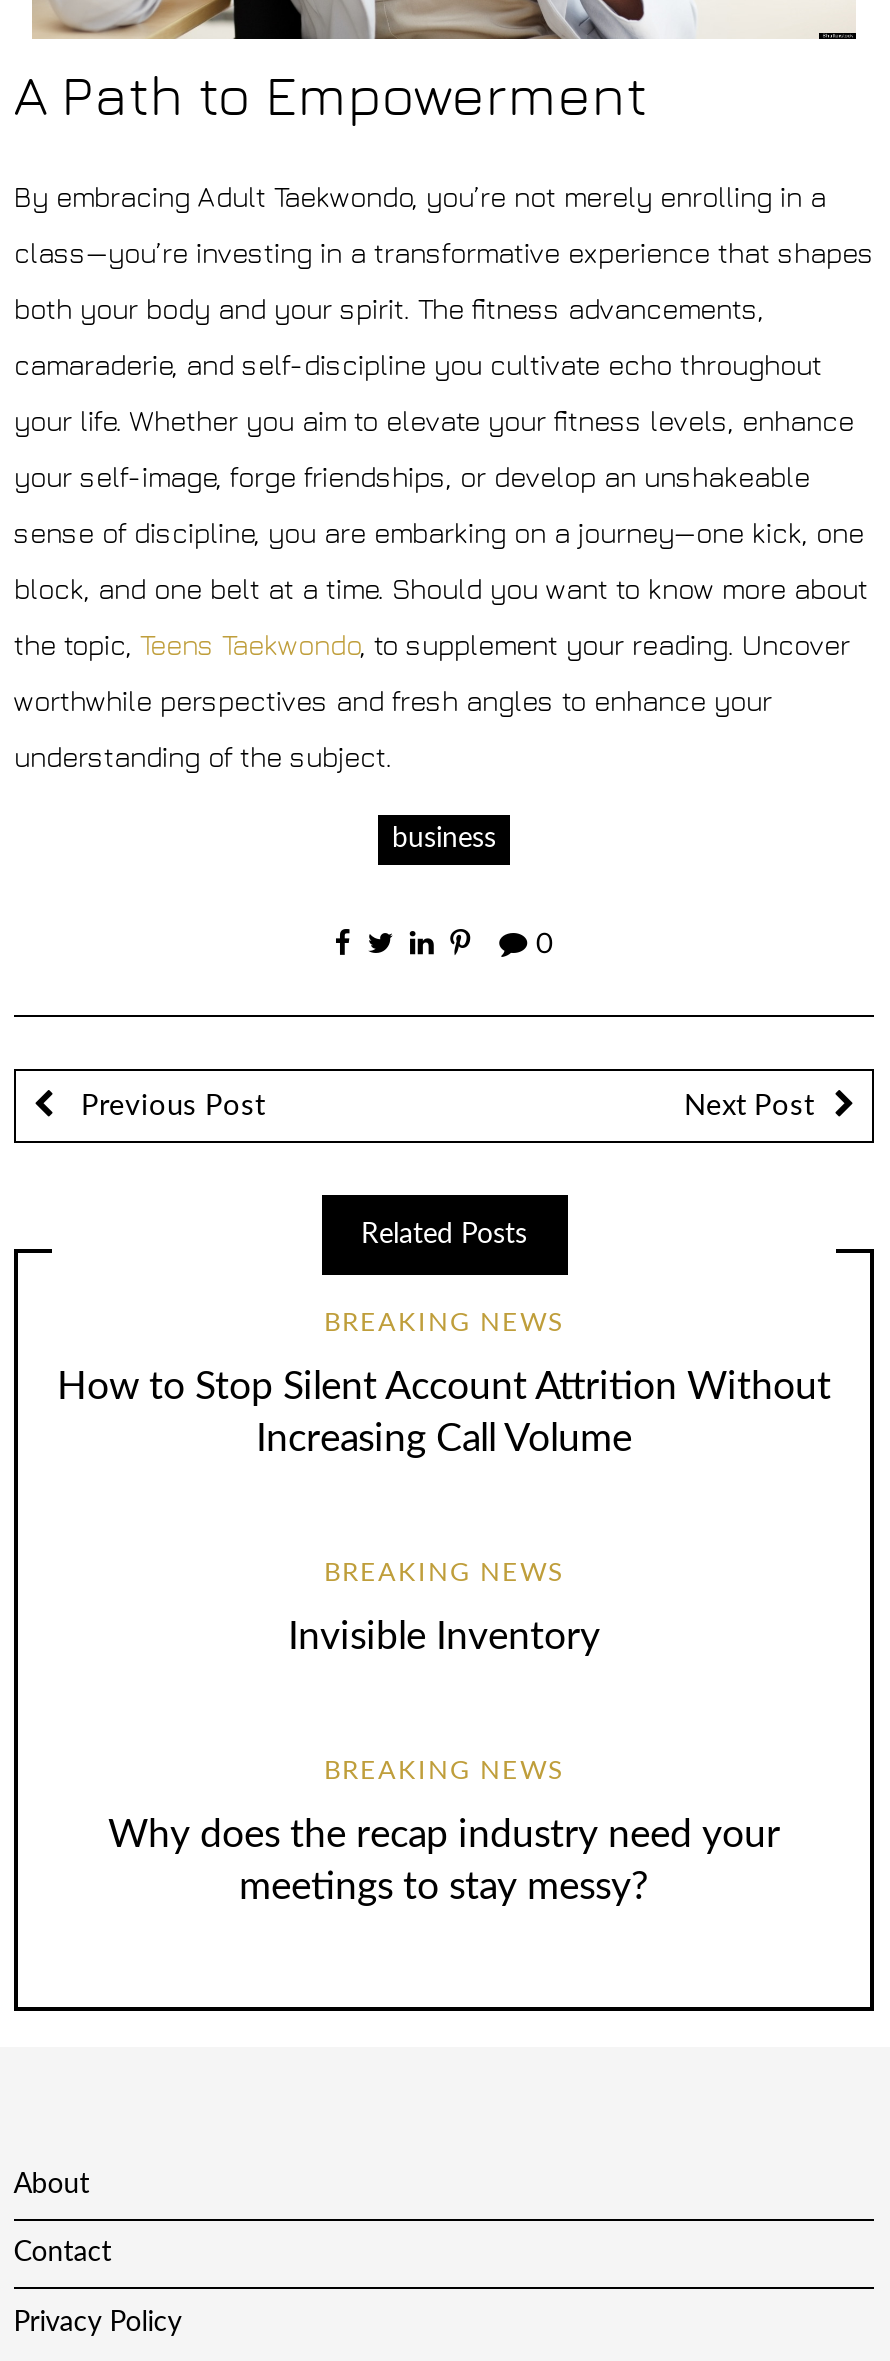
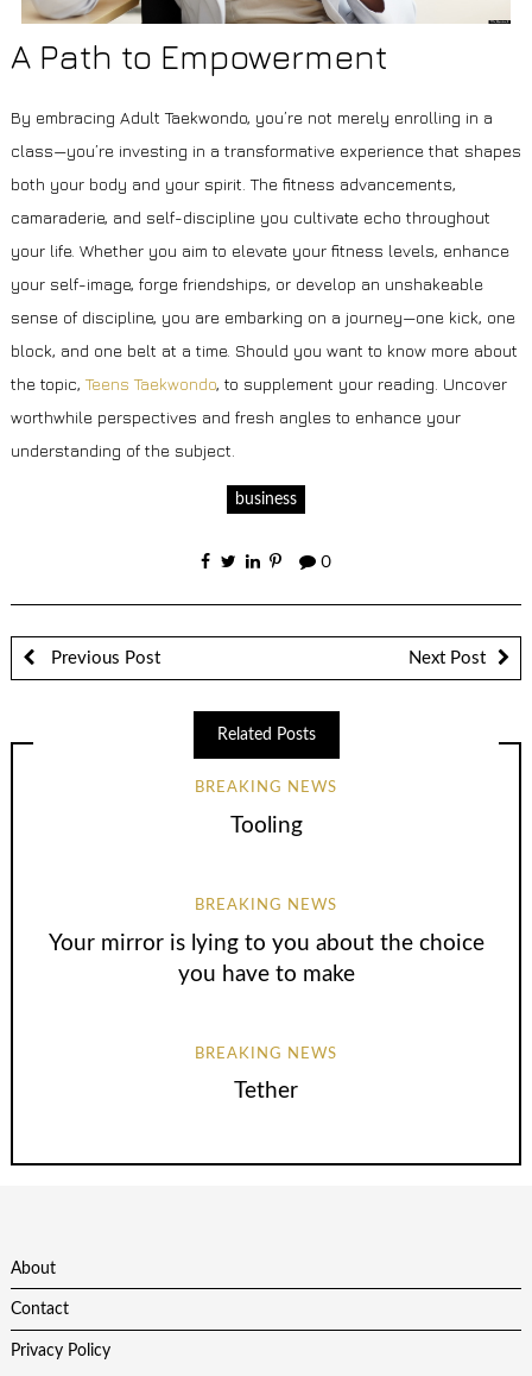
[57,1369,831,1459] How to Stop Silent Account Attrition Without | Increasing Call Volume -> [230,814,302,837] Tooling
[288,1619,600,1657] Invisible Inventory -> [48,932,484,985] Your mirror is lying to you about the choice | you have to make
[108,1817,780,1907] Why does the recap industry need your | meetings to stay messy? -> [234,1080,298,1103] Tether

